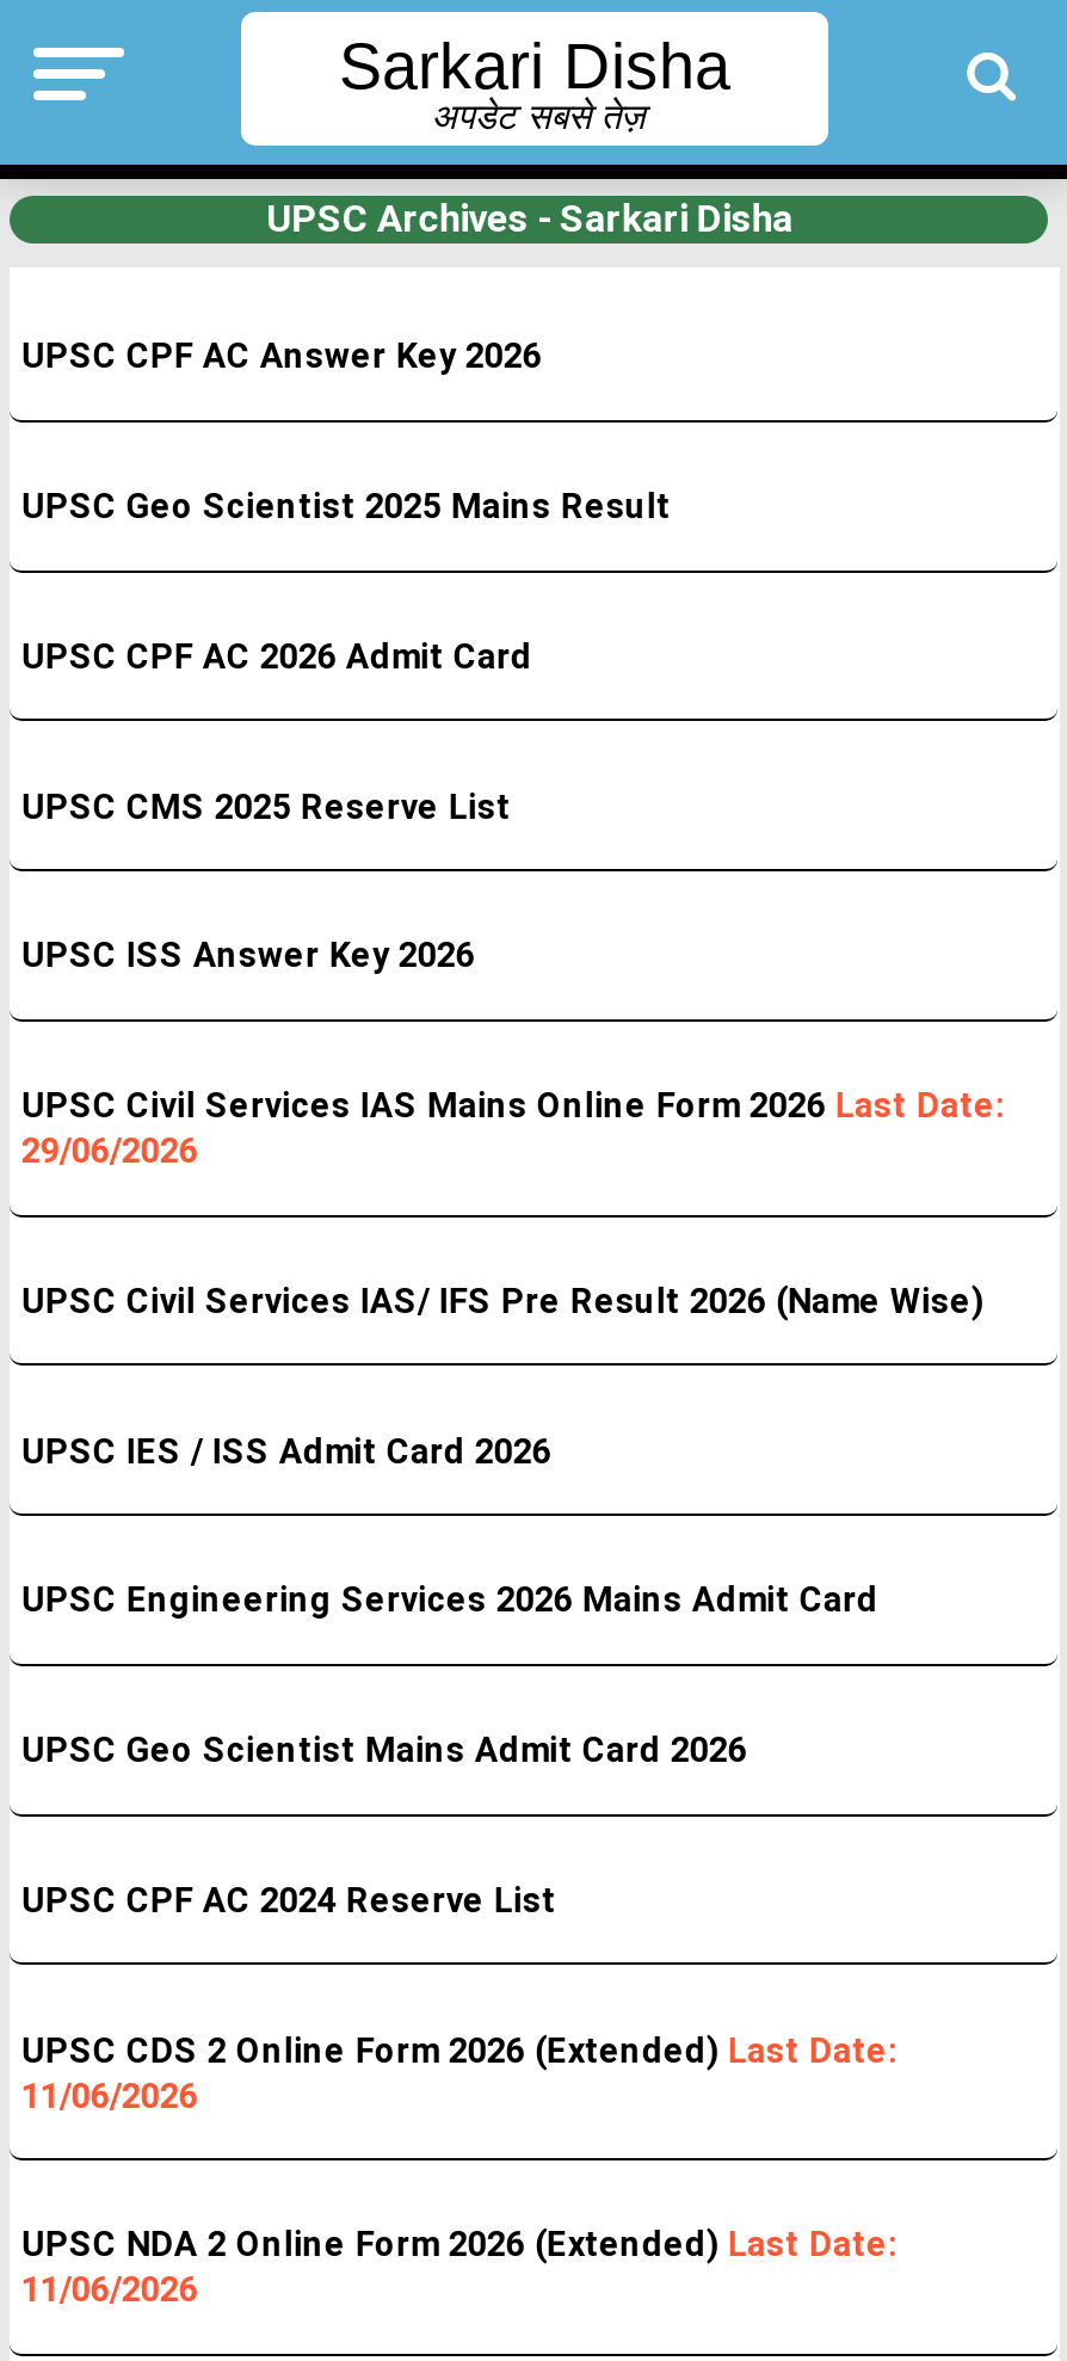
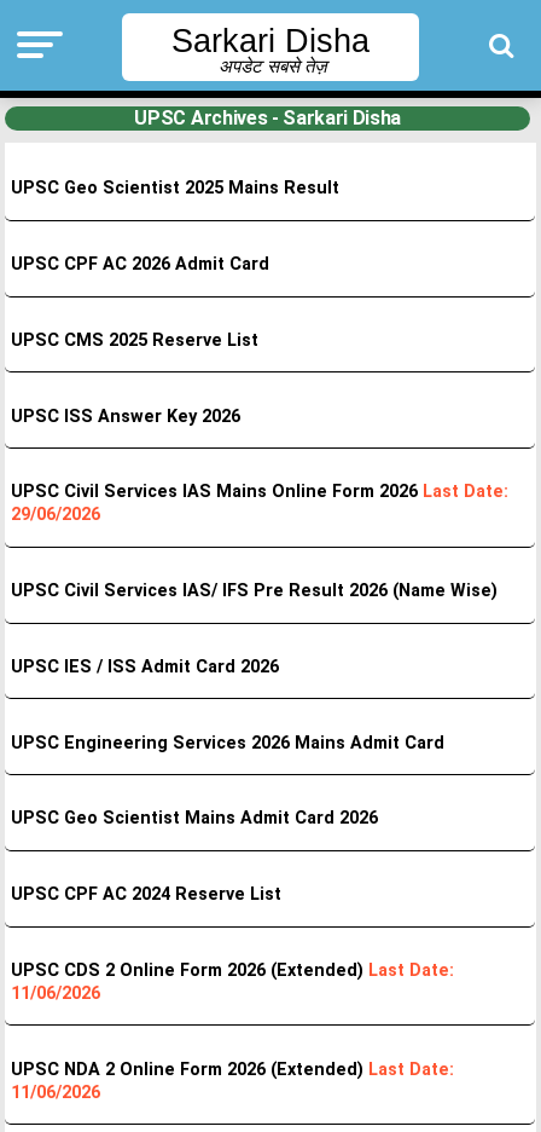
[21,338,542,378] UPSC CPF AC Answer Key 2026 -> none

